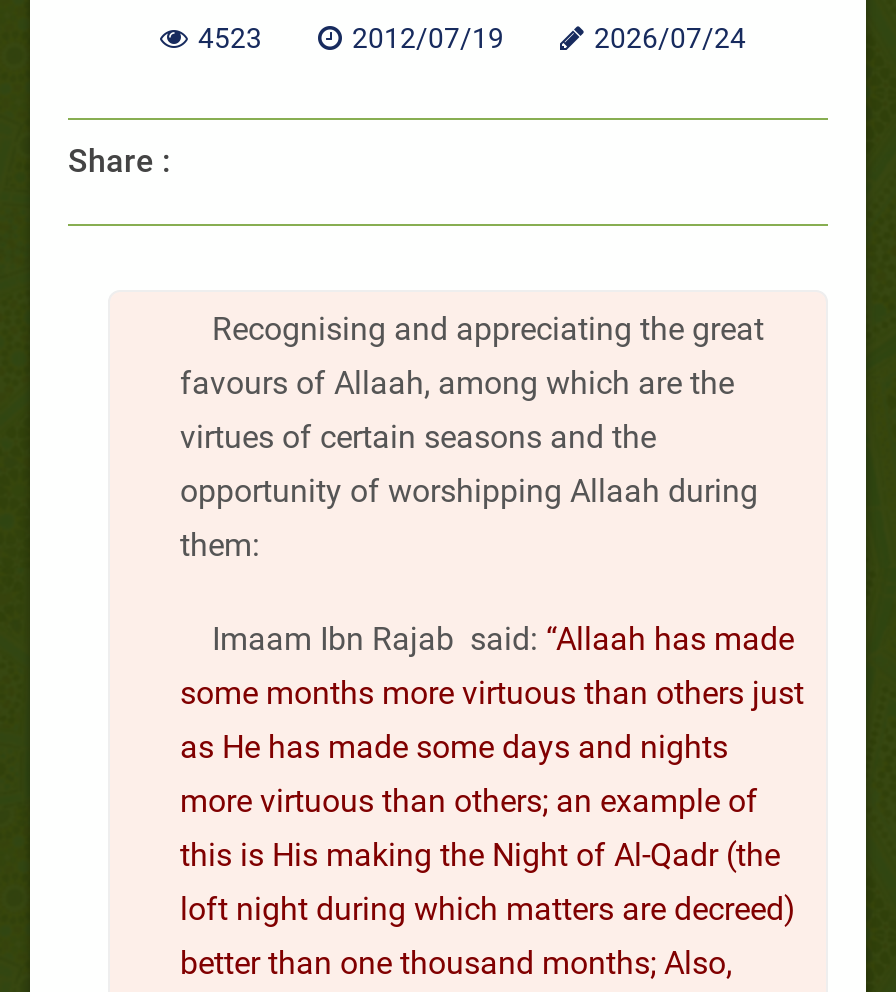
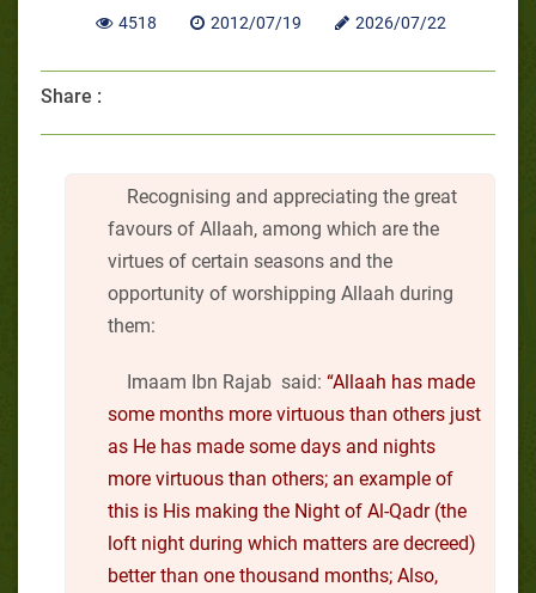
[198,21,262,53] 4523 -> [118,13,157,32] 4518
[594,21,746,53] 2026/07/24 -> [355,13,446,32] 2026/07/22

